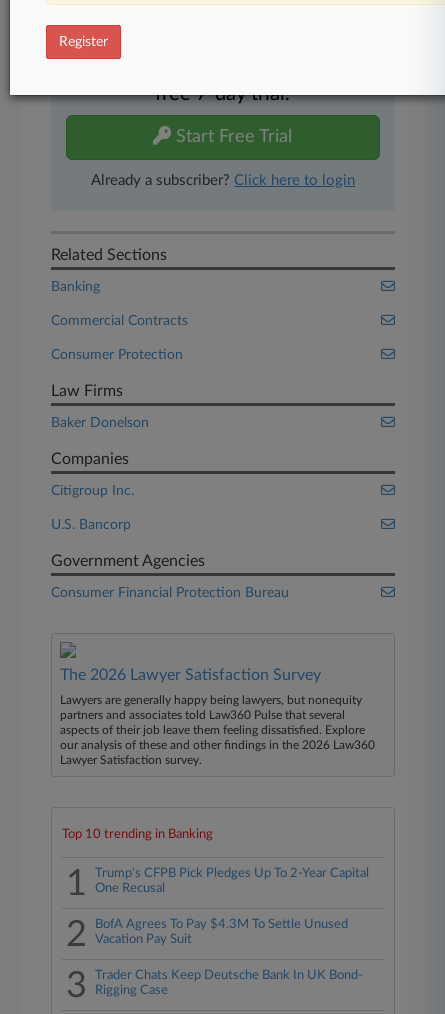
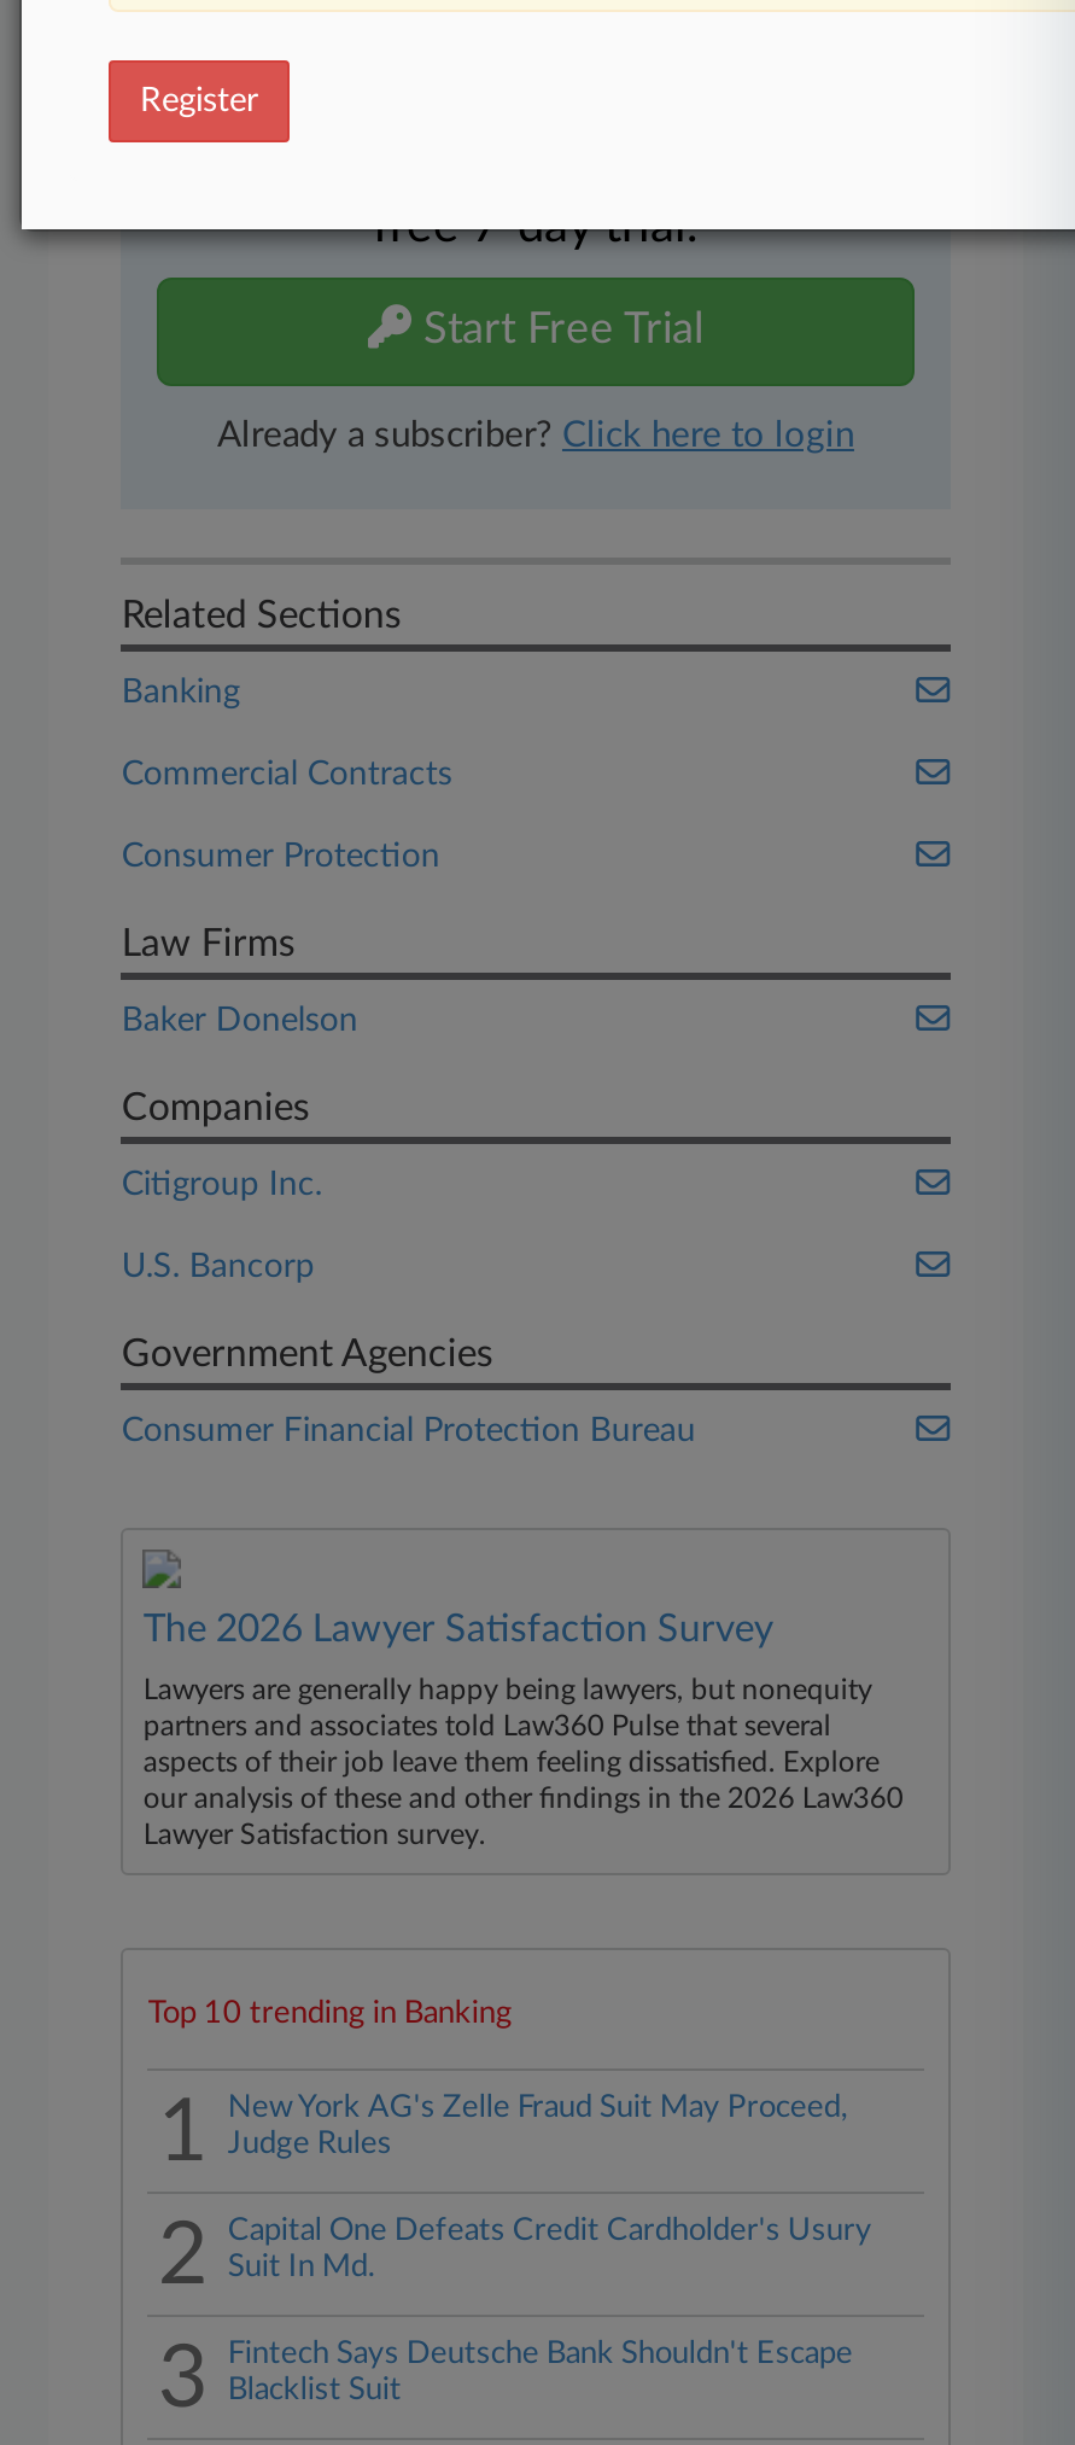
[95,867,369,895] Trump's CFPB Pick Pledges Up To 2-Year Capital | One Recusal -> [228,2093,848,2160] New York AG's Zelle Fraud Suit May Proceed, | Judge Rules
[95,918,348,946] BofA Agrees To Pay $4.3M To Settle Unused | Vacation Pay Suit -> [228,2216,872,2283] Capital One Defeats Credit Cardholder's Usury | Suit In Md.
[95,969,363,997] Trader Chats Keep Deutsche Bank In UK Bond- | Rigging Case -> [228,2339,853,2406] Fintech Says Deutsche Bank Shouldn't Escape | Blacklist Suit

